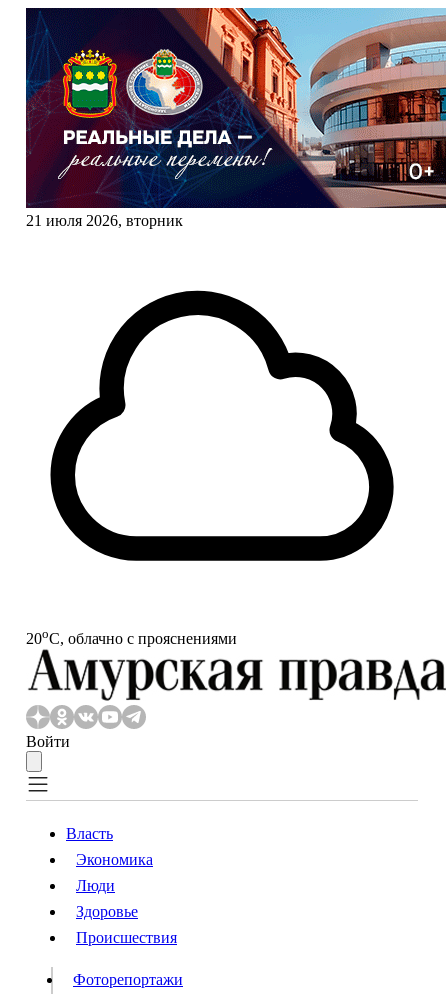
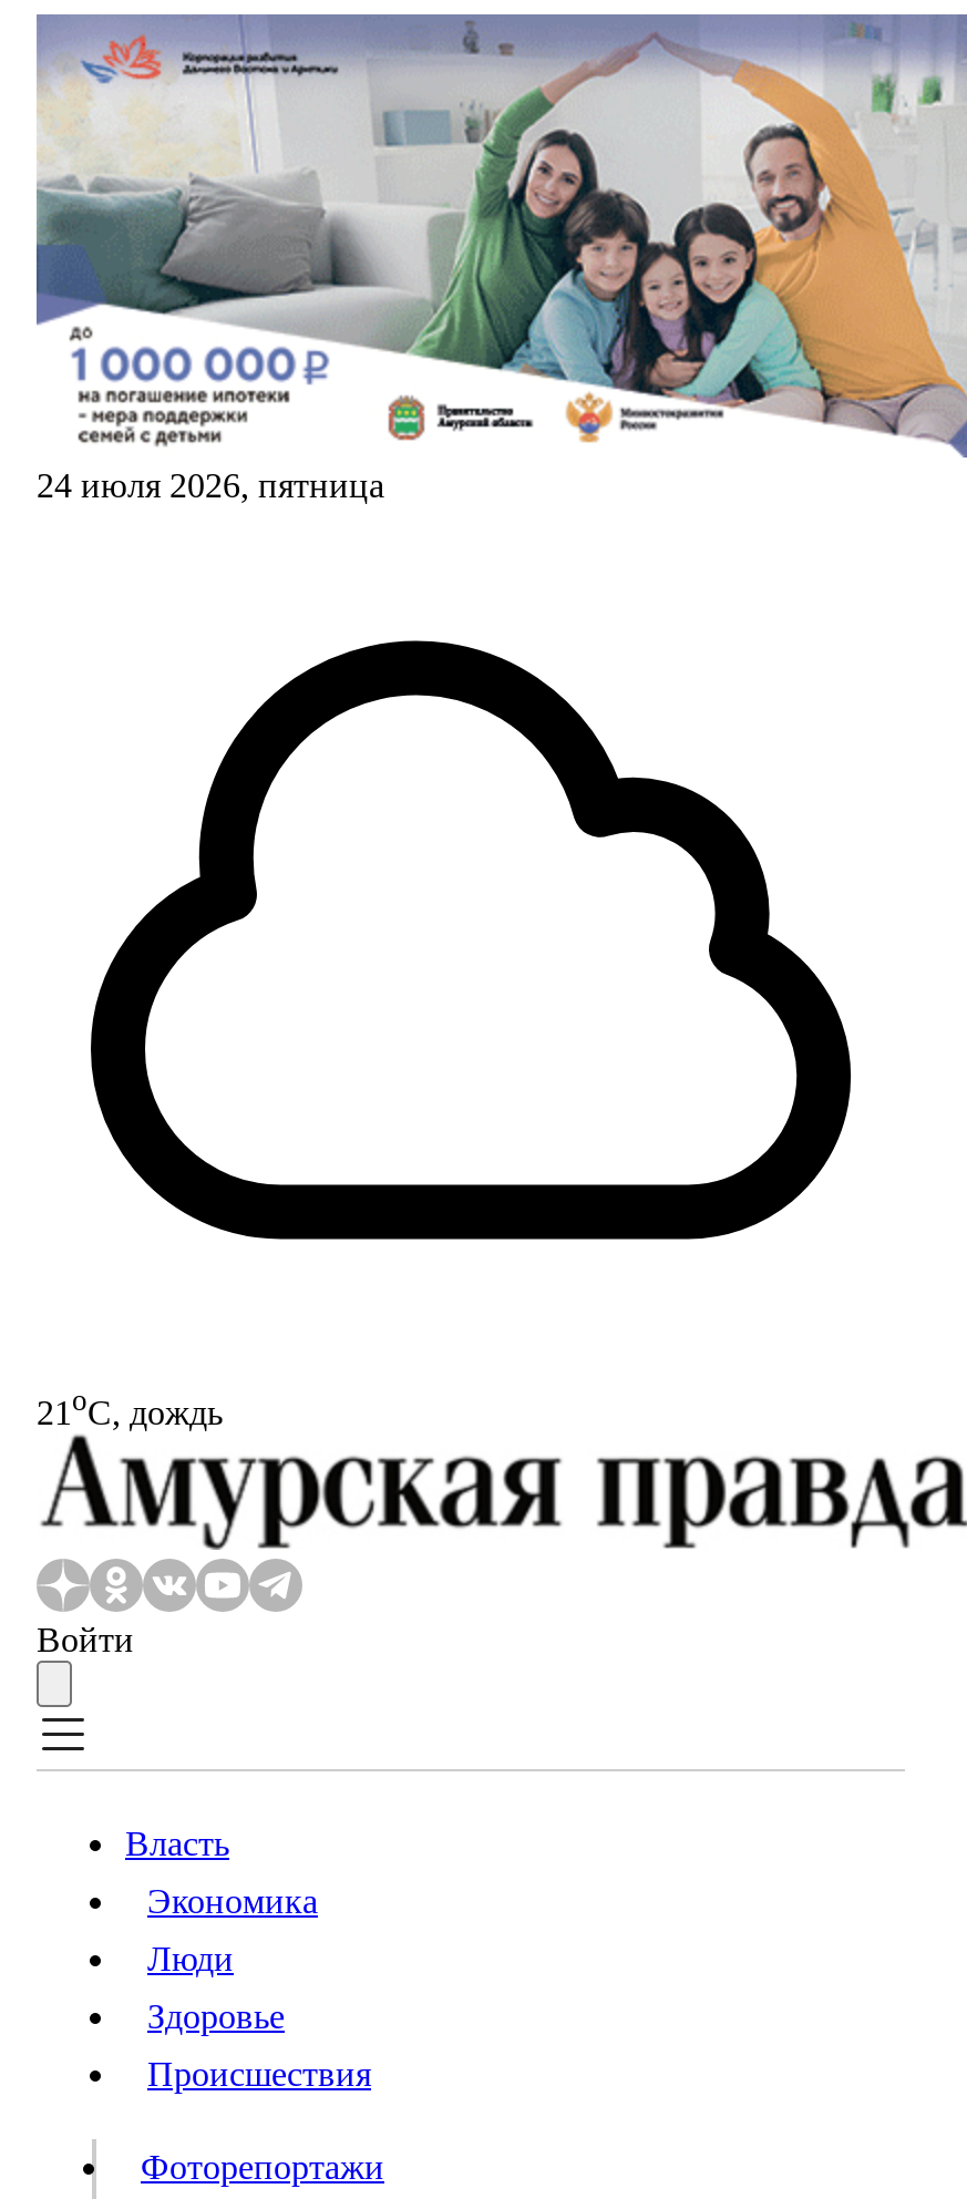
[25,7,443,229] [image] | 21 июля 2026, вторник -> [34,12,960,504] [image] | 24 июля 2026, пятница
[26,626,237,647] 20oС, облачно с прояснениями -> [37,1384,223,1431] 21oС, дождь

